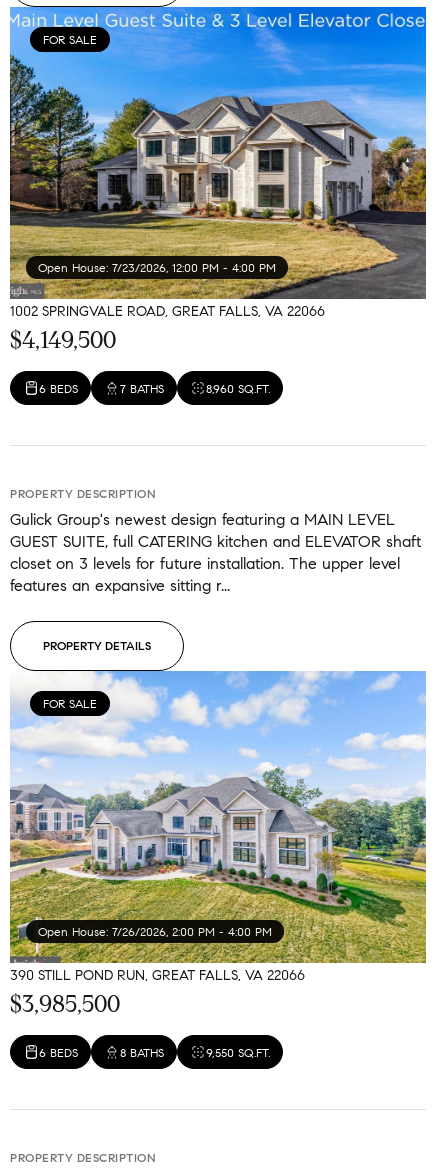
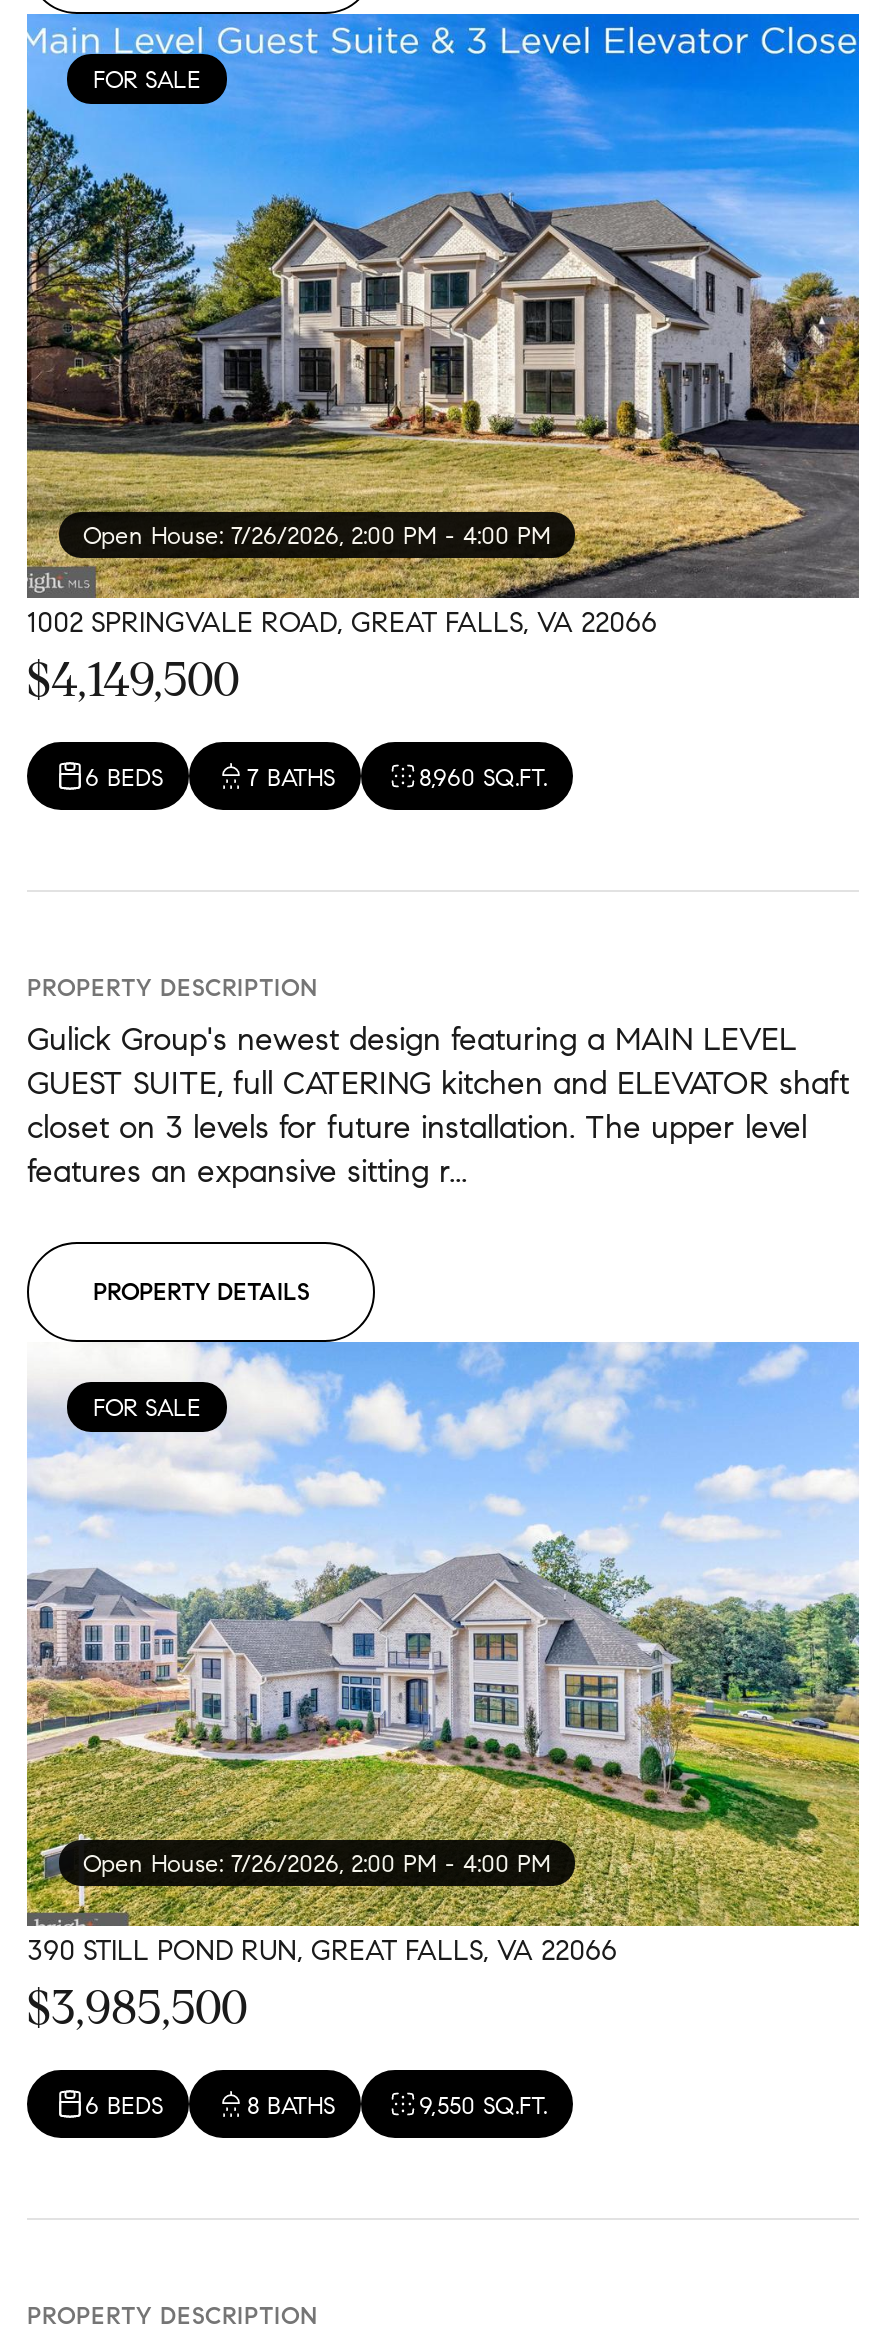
[38,260,276,275] Open House: 7/23/2026, 12:00 PM - 4:00 PM -> [83,520,551,550] Open House: 7/26/2026, 2:00 PM - 4:00 PM

